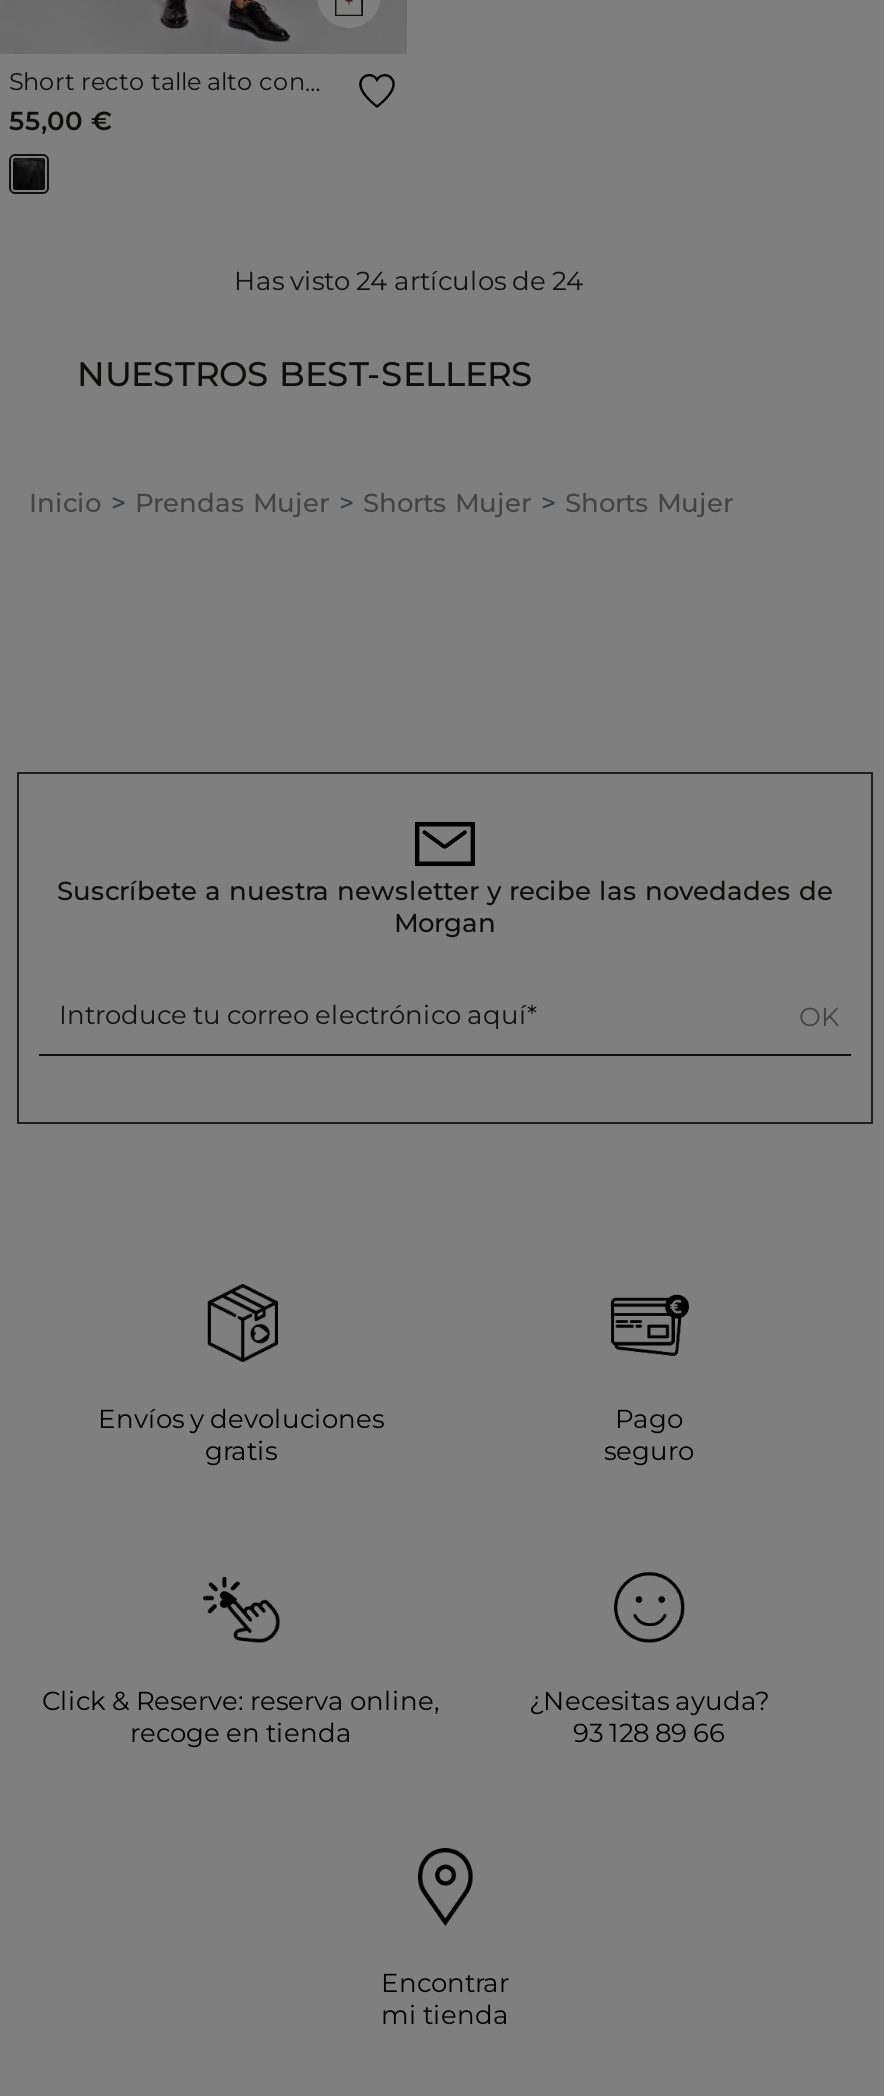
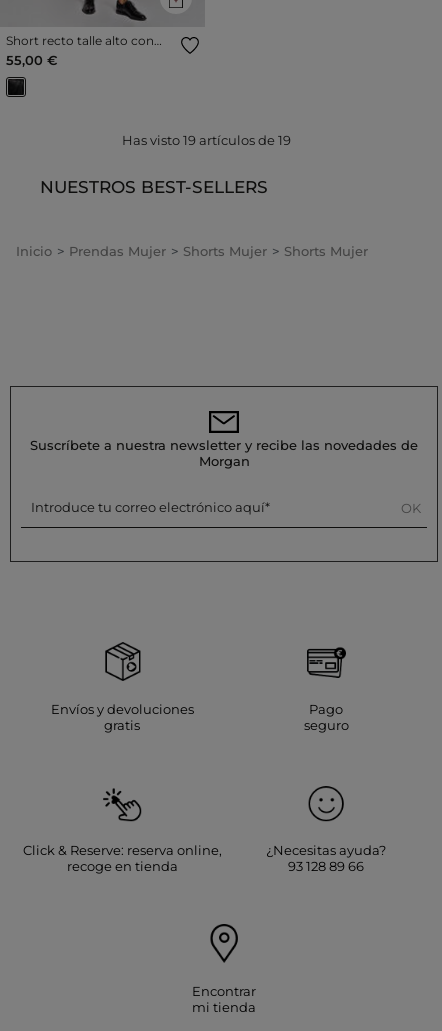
[234,263,584,295] Has visto 24 artículos de 24 -> [121,132,290,148] Has visto 19 artículos de 19

